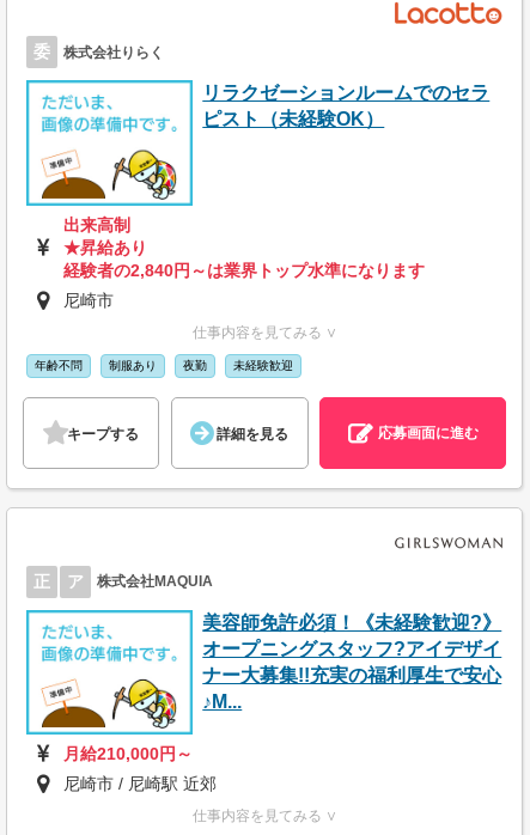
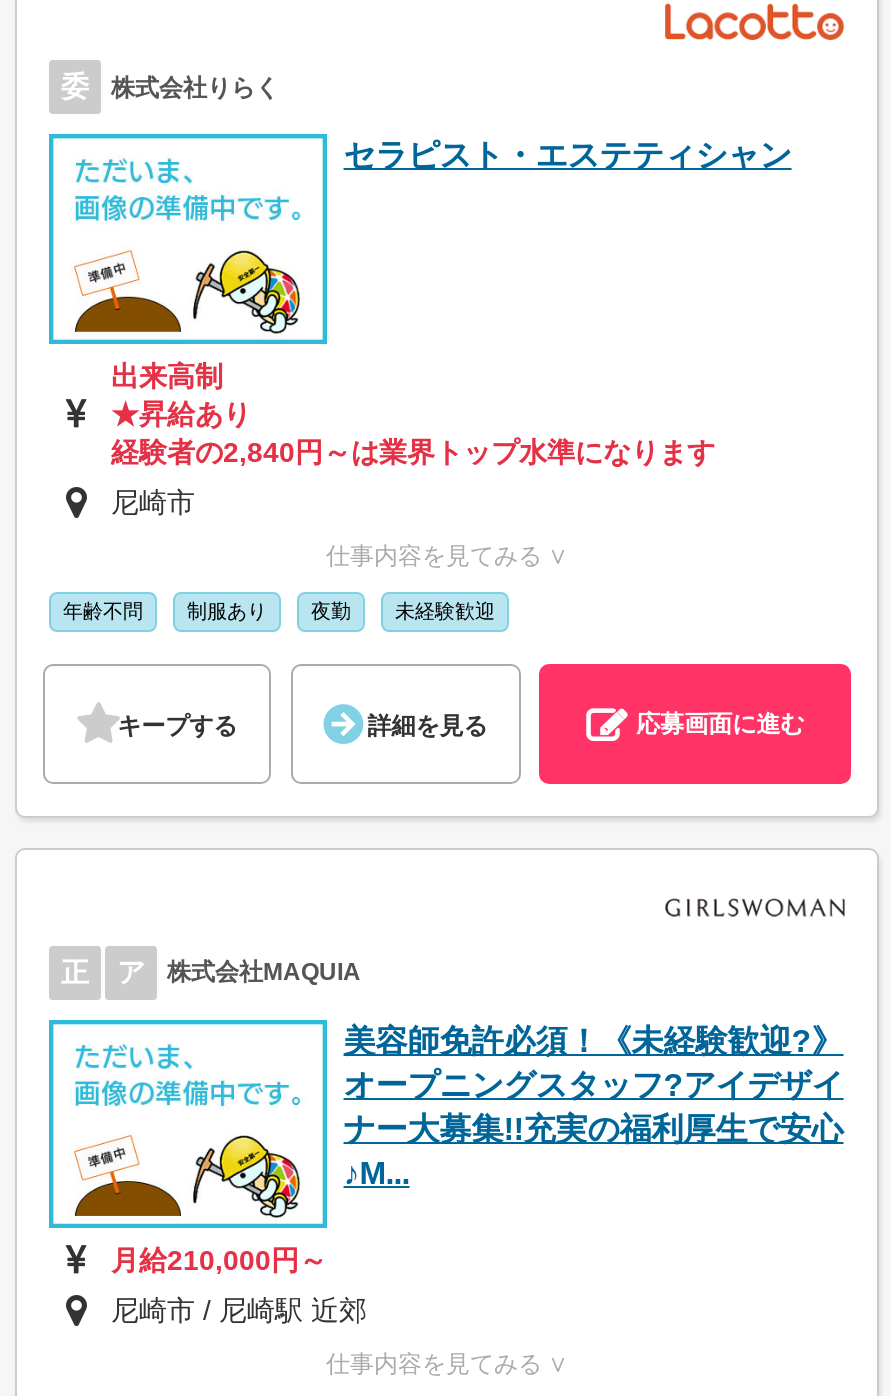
[203,83,490,130] リラクゼーションルームでのセラ | ピスト（未経験OK） -> [344,139,792,173] セラピスト・エステティシャン

